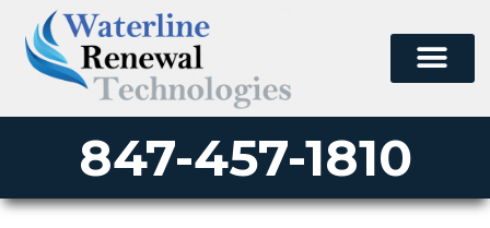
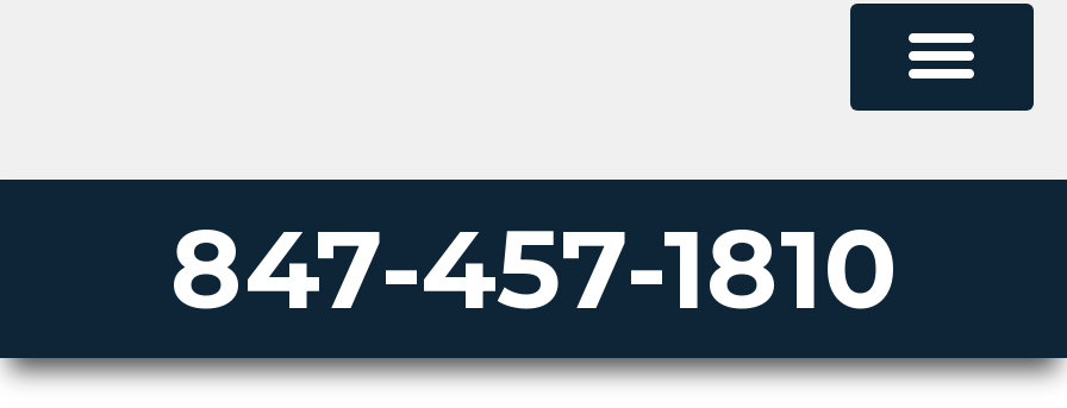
[24,10,291,109] [image] -> none

